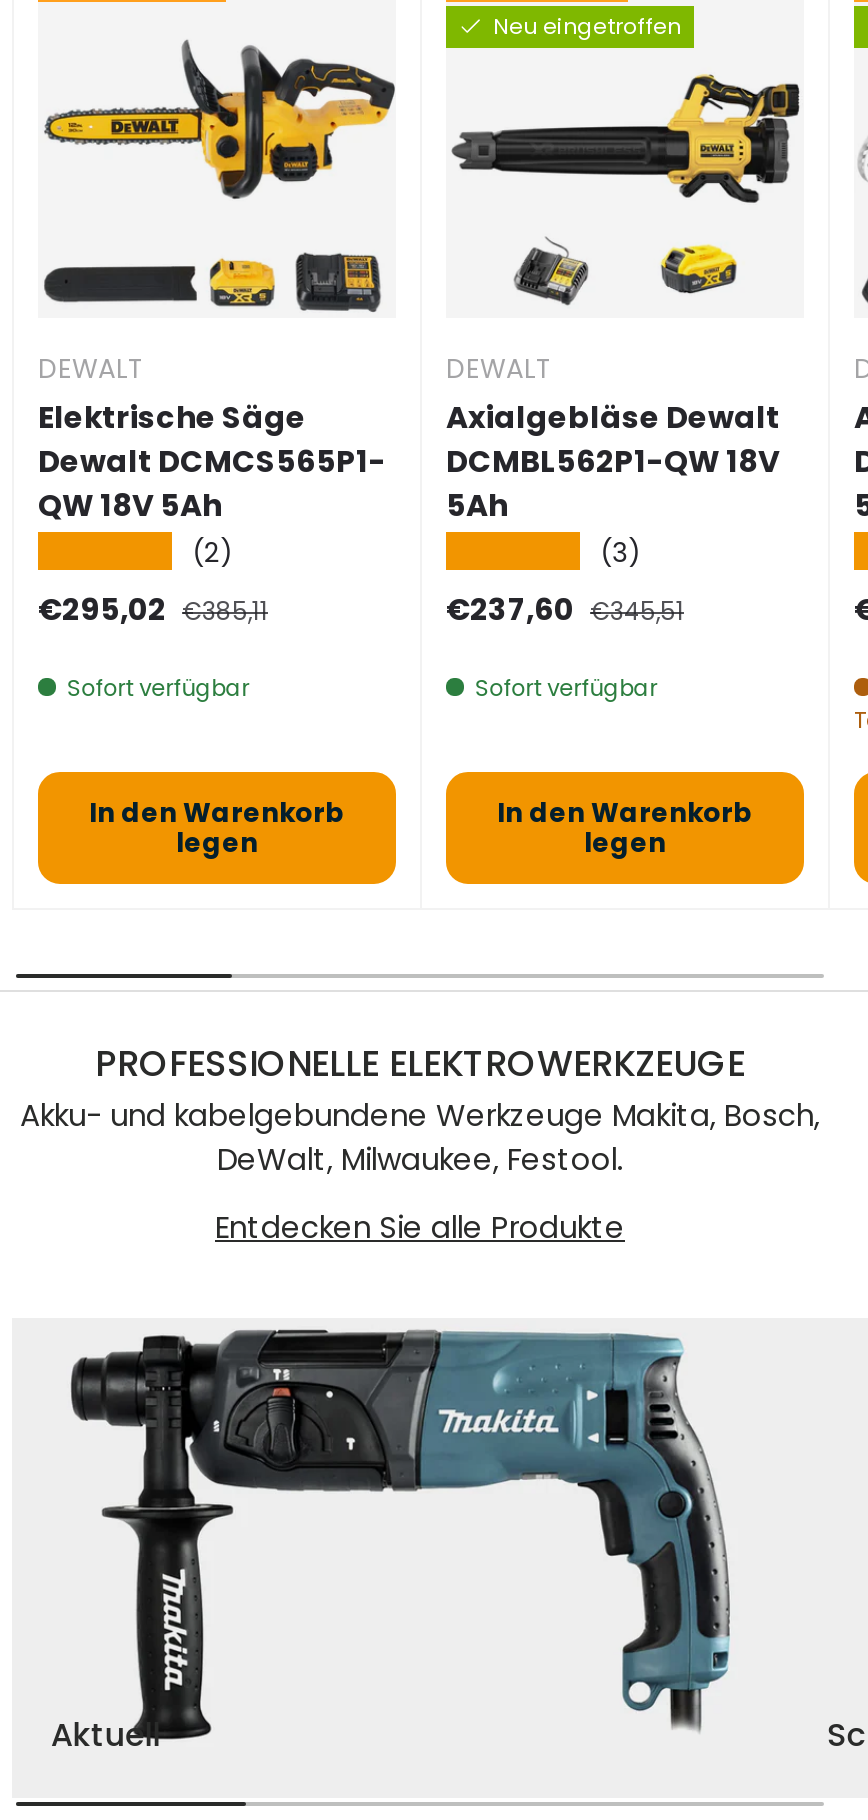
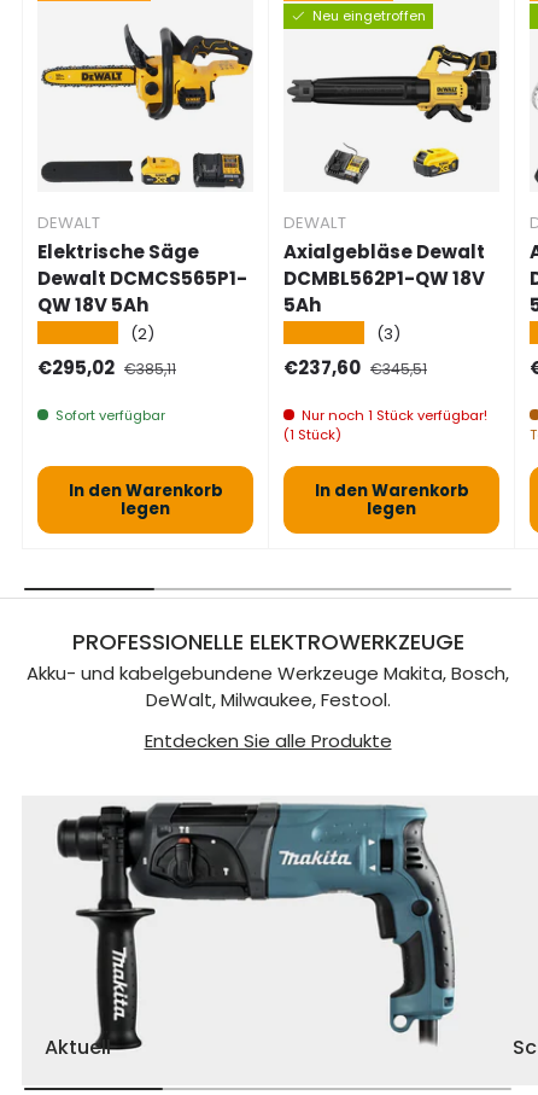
[475,672,657,704] Sofort verfügbar -> [283,406,487,444] Nur noch 1 Stück verfügbar! | (1 Stück)

